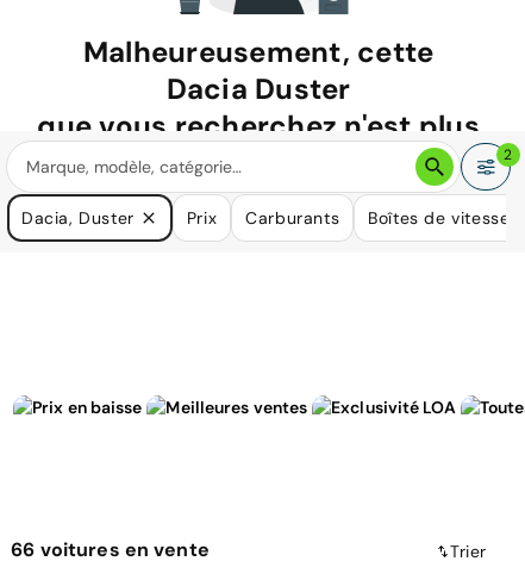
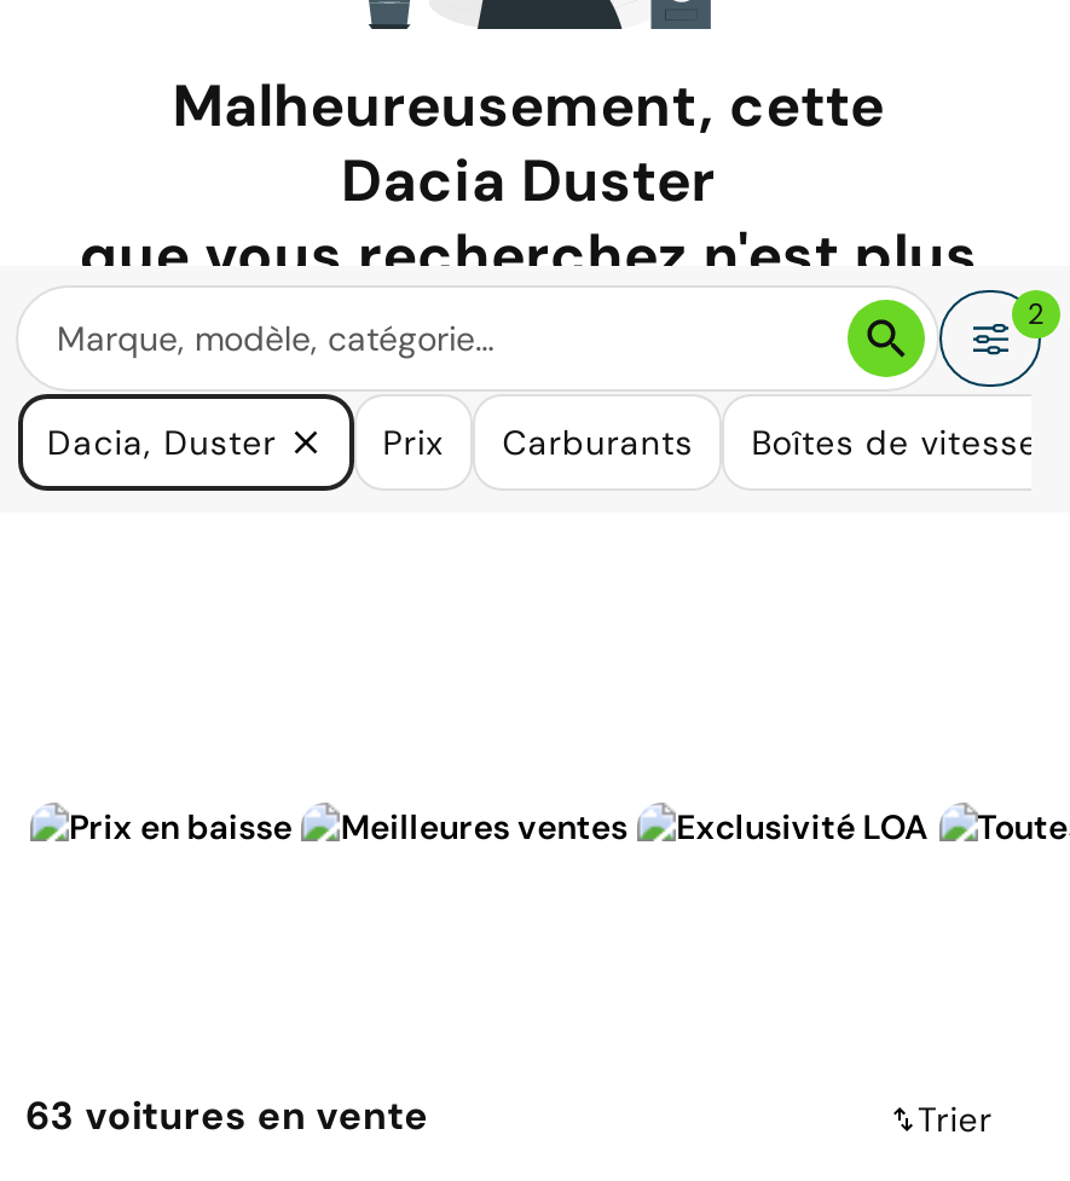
[11,537,209,562] 66 voitures en vente -> [25,1091,429,1142] 63 voitures en vente

